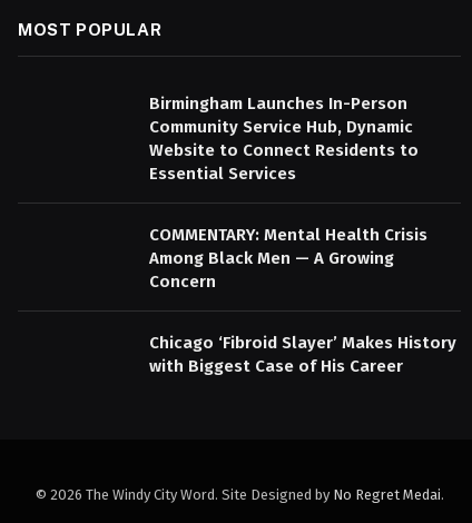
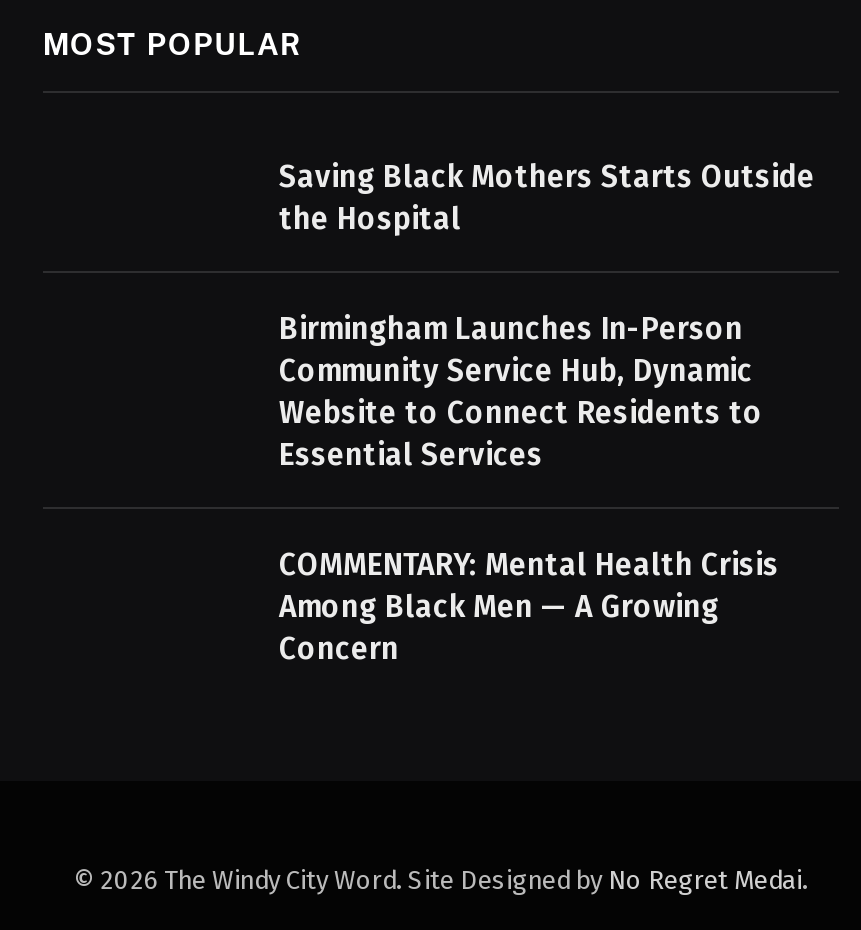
none -> [279,159,815,237] Saving Black Mothers Starts Outside | the Hospital
moved [149,93,427,291] -> [279,311,779,667]: Birmingham Launches In-Person | Community Service Hub, Dynamic | Website to Connect Residents to | Essential Services | COMMENTARY: Mental Health Crisis | Among Black Men — A Growing | Concern
[149,333,456,376] Chicago ‘Fibroid Slayer’ Makes History | with Biggest Case of His Career -> none

